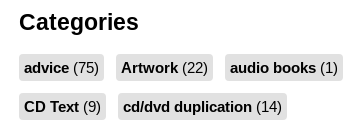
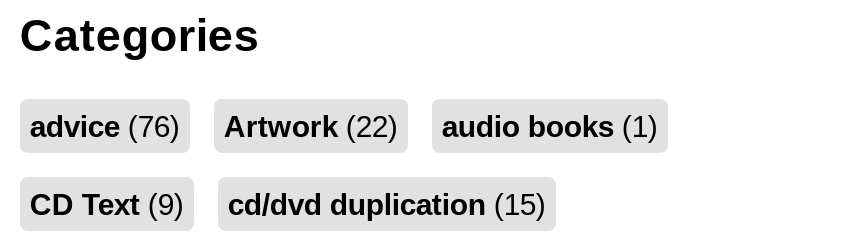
[24,59,338,76] advice (75) Artwork (22) audio books (1) -> [30,110,658,144] advice (76) Artwork (22) audio books (1)
[123,98,282,115] cd/dvd duplication (14) -> [228,188,546,222] cd/dvd duplication (15)

